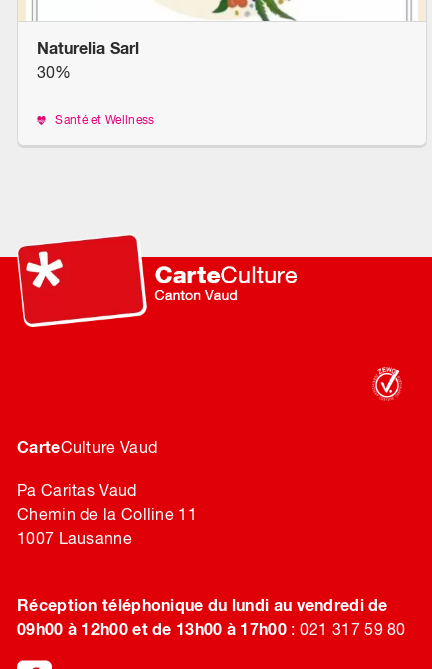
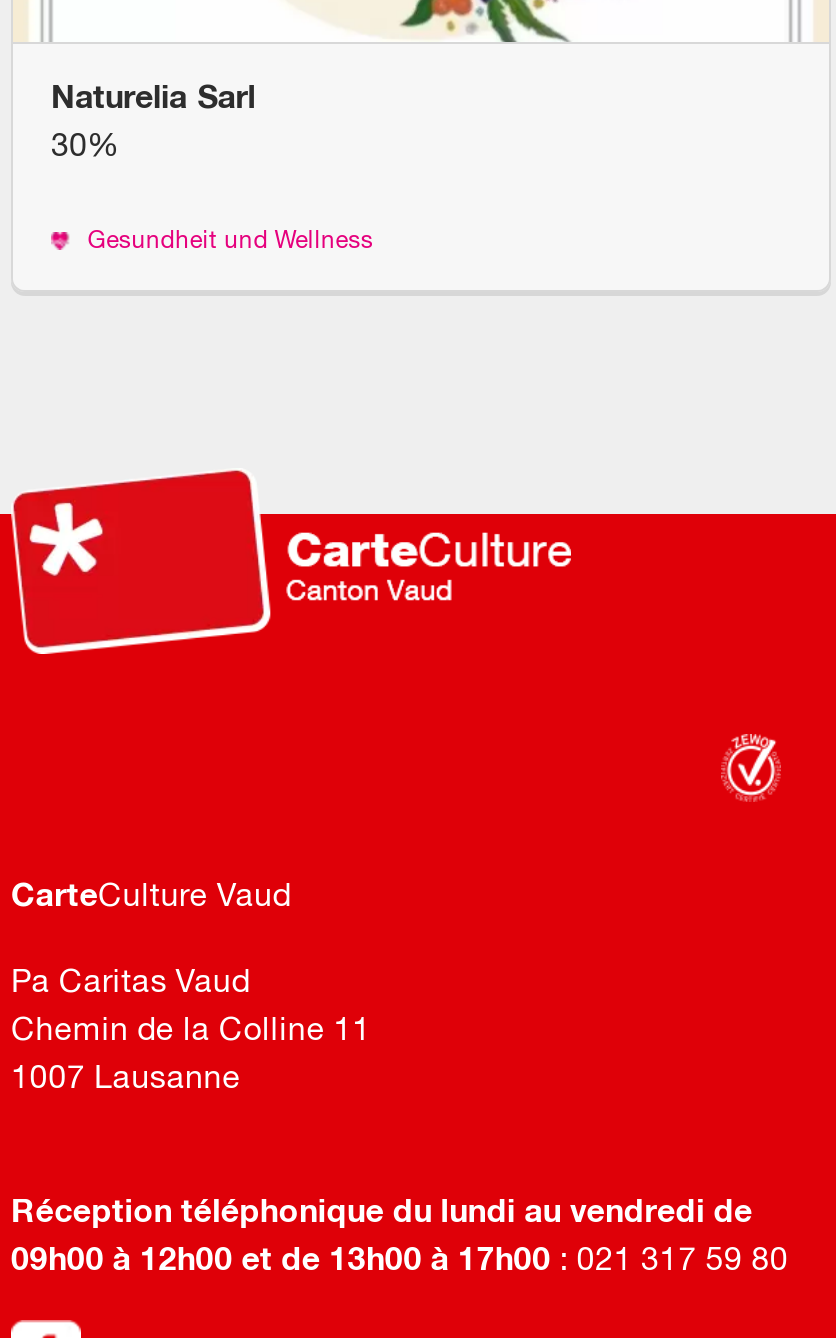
[52,113,154,127] Santé et Wellness -> [81,226,373,254] Gesundheit und Wellness

